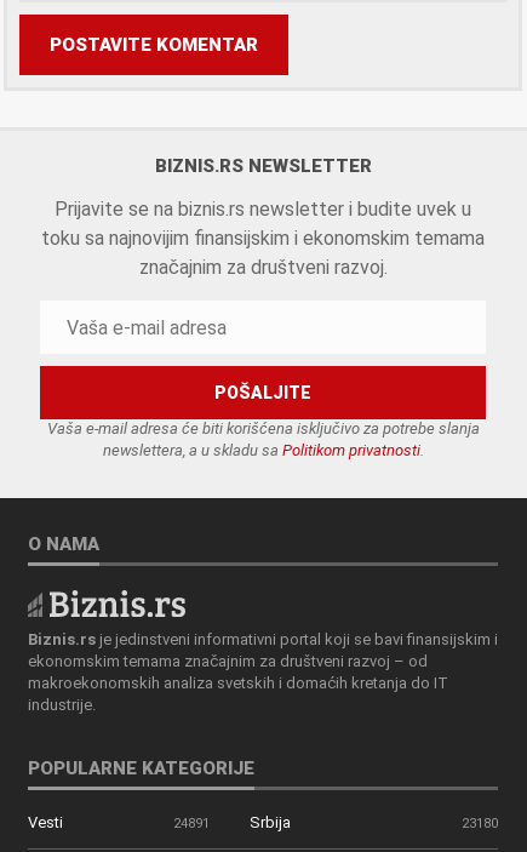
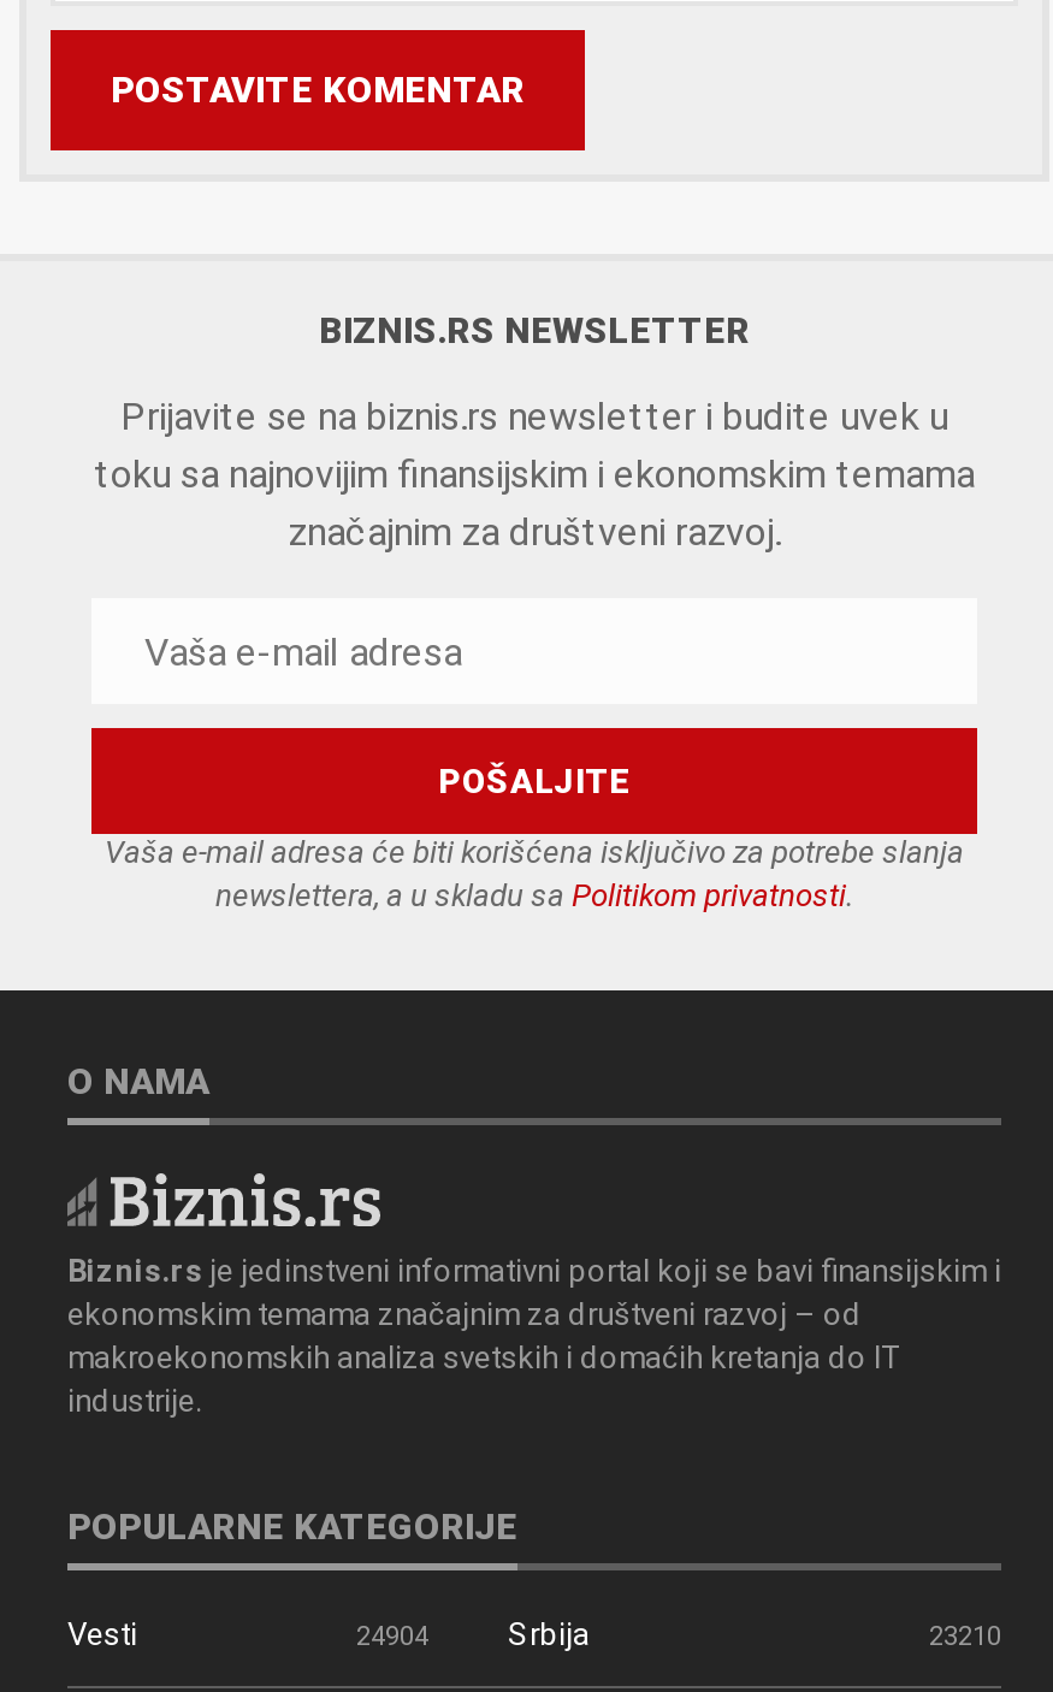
[173,816,210,832] 24891 -> [356,1620,428,1651] 24904
[462,816,498,832] 23180 -> [929,1620,1001,1651] 23210

